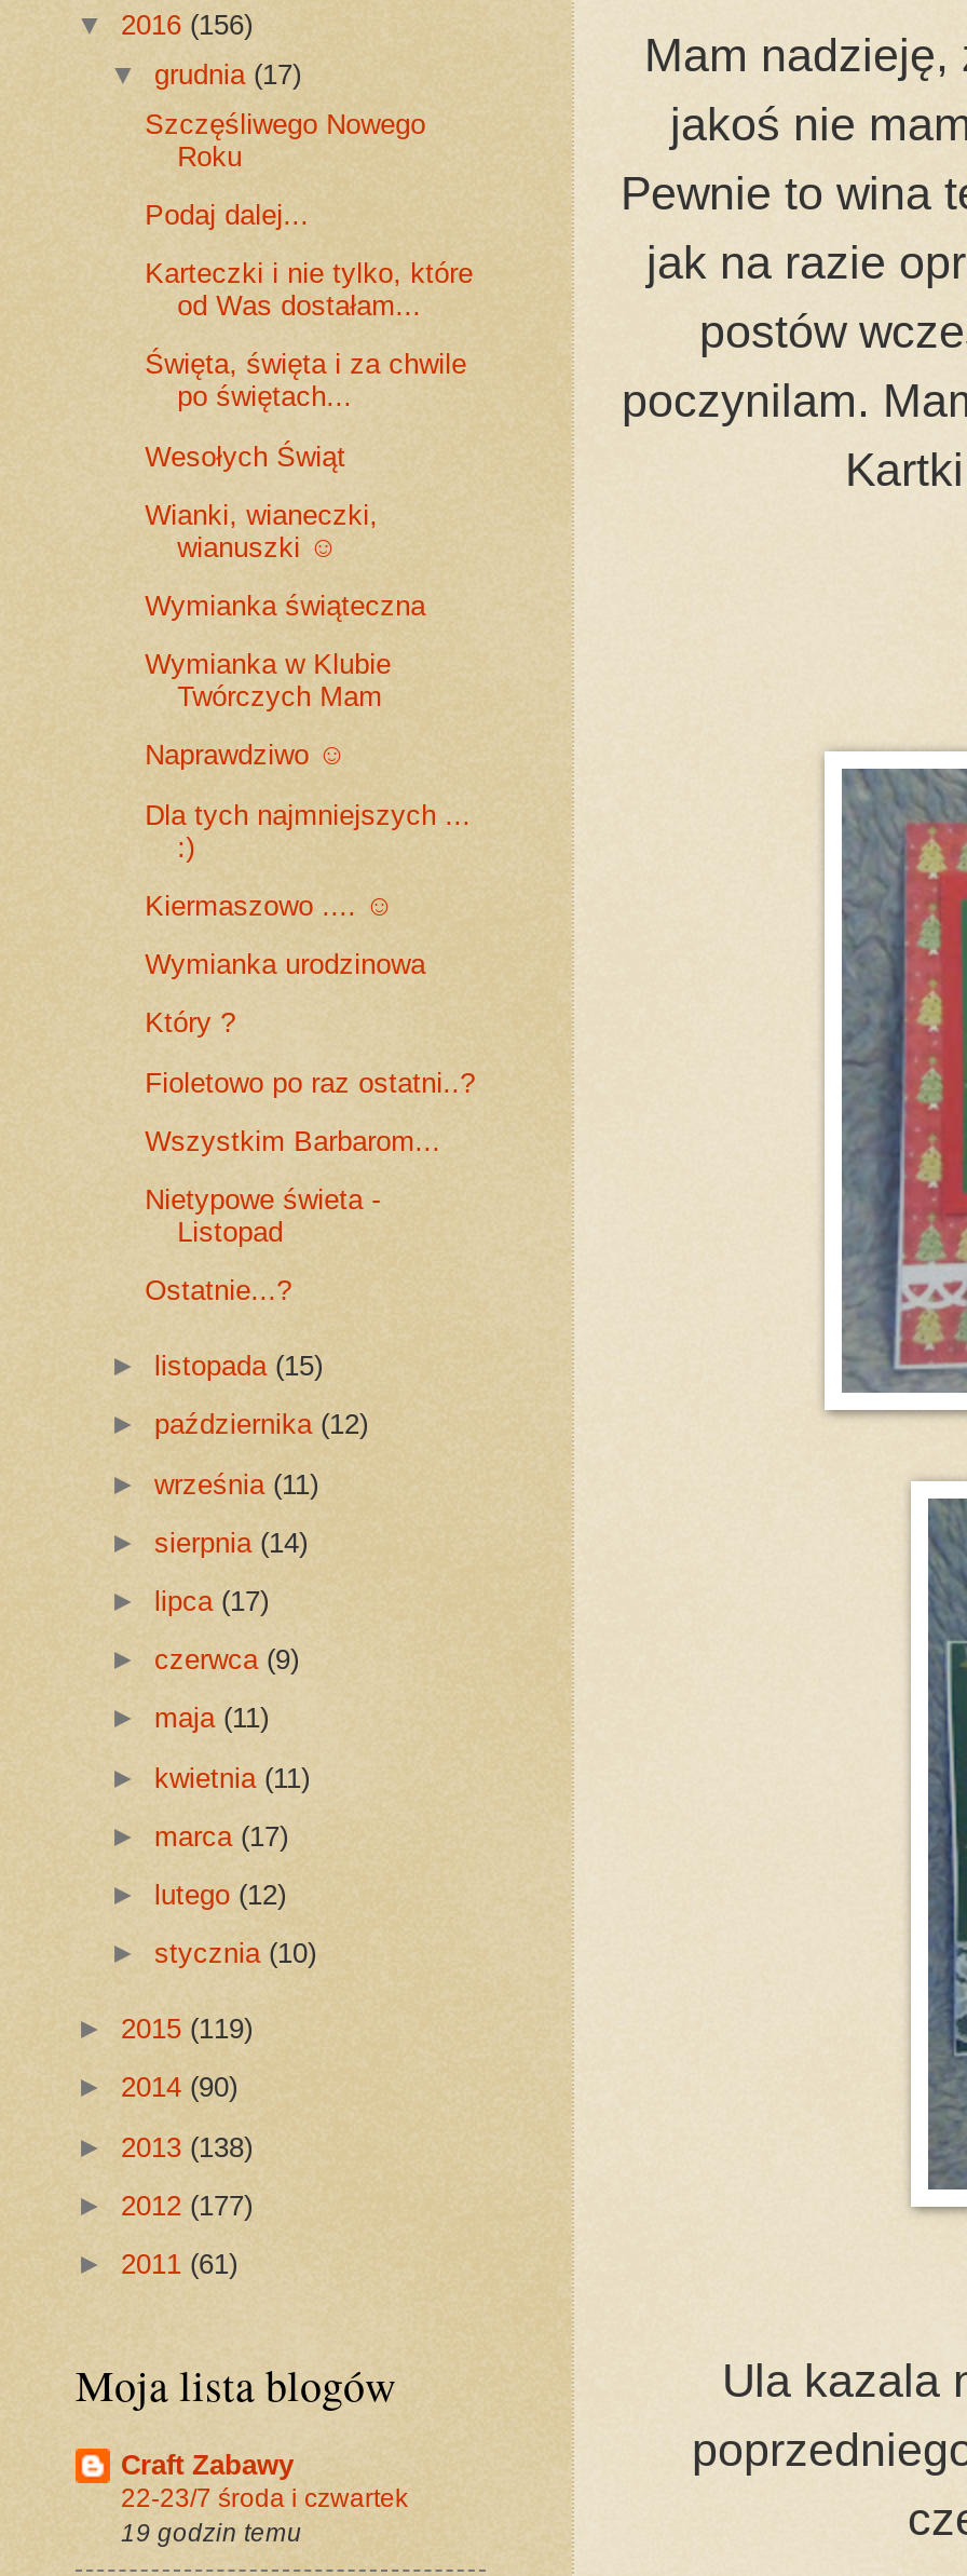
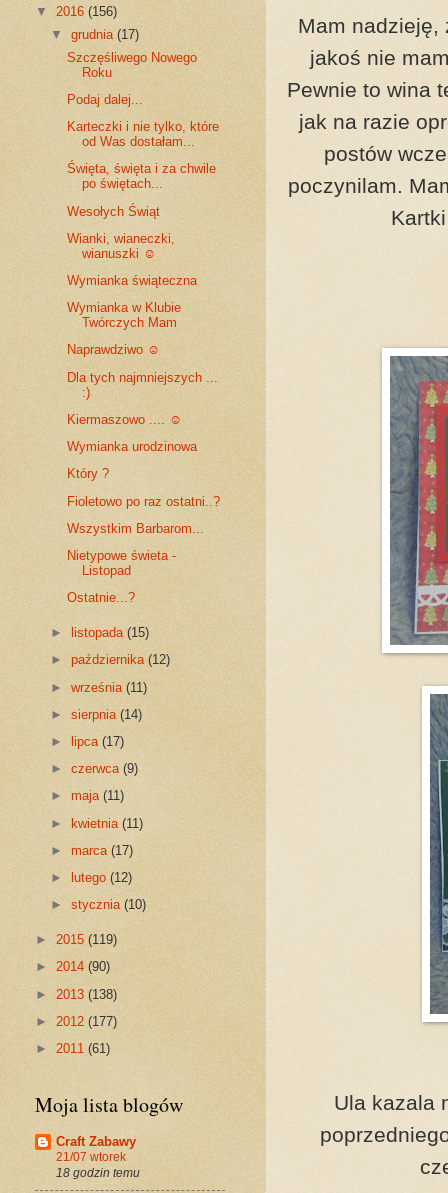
[121,2483,408,2546] 22-23/7 środa i czwartek | 19 godzin temu -> [56,1150,140,1179] 21/07 wtorek | 18 godzin temu

